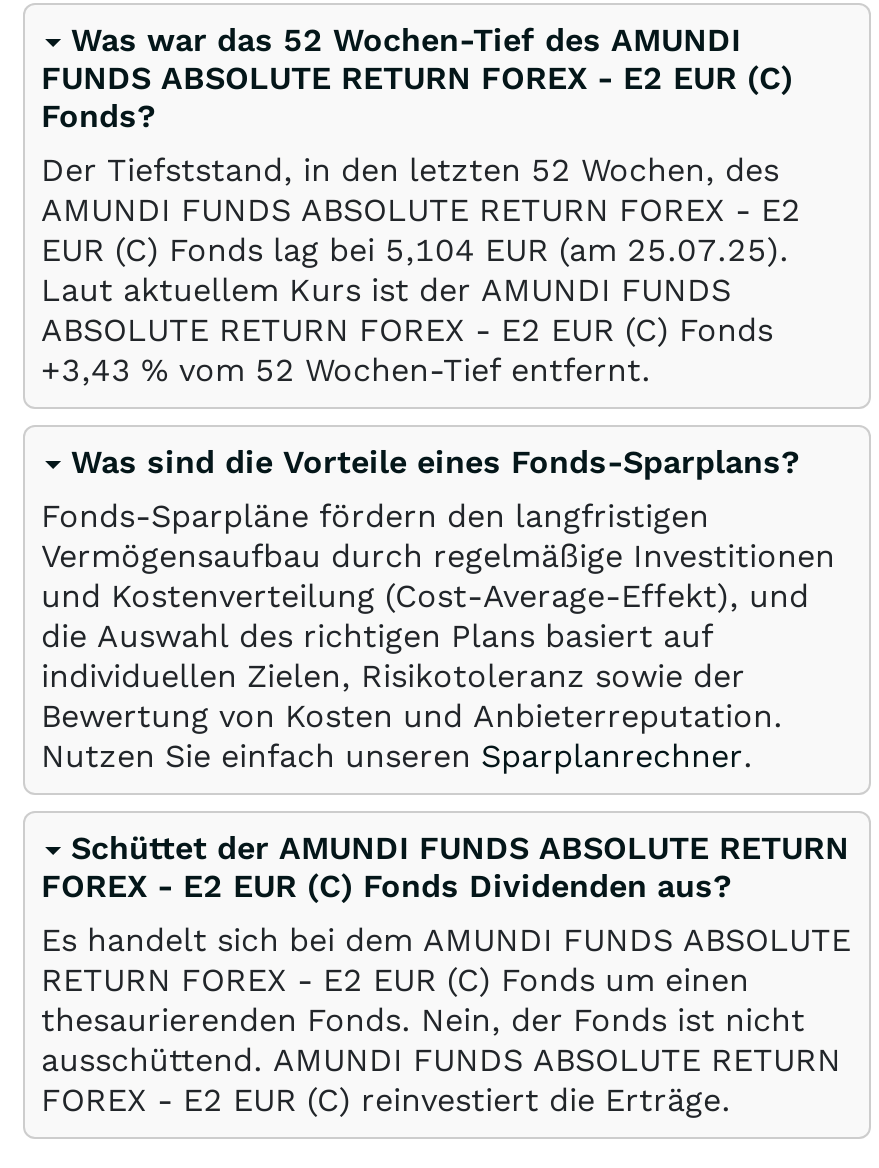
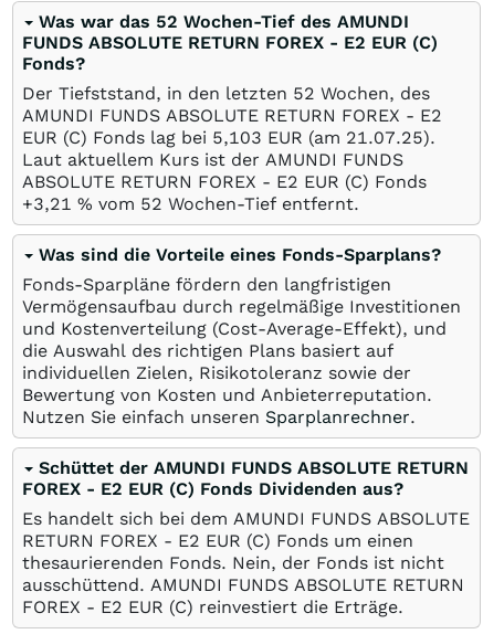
[41,231,789,269] EUR (C) Fonds lag bei 5,104 EUR (am 25.07.25). -> [22,127,435,148] EUR (C) Fonds lag bei 5,103 EUR (am 21.07.25).
[41,351,651,389] +3,43% vom 52 Wochen-Tief entfernt. -> [22,193,359,214] +3,21% vom 52 Wochen-Tief entfernt.

